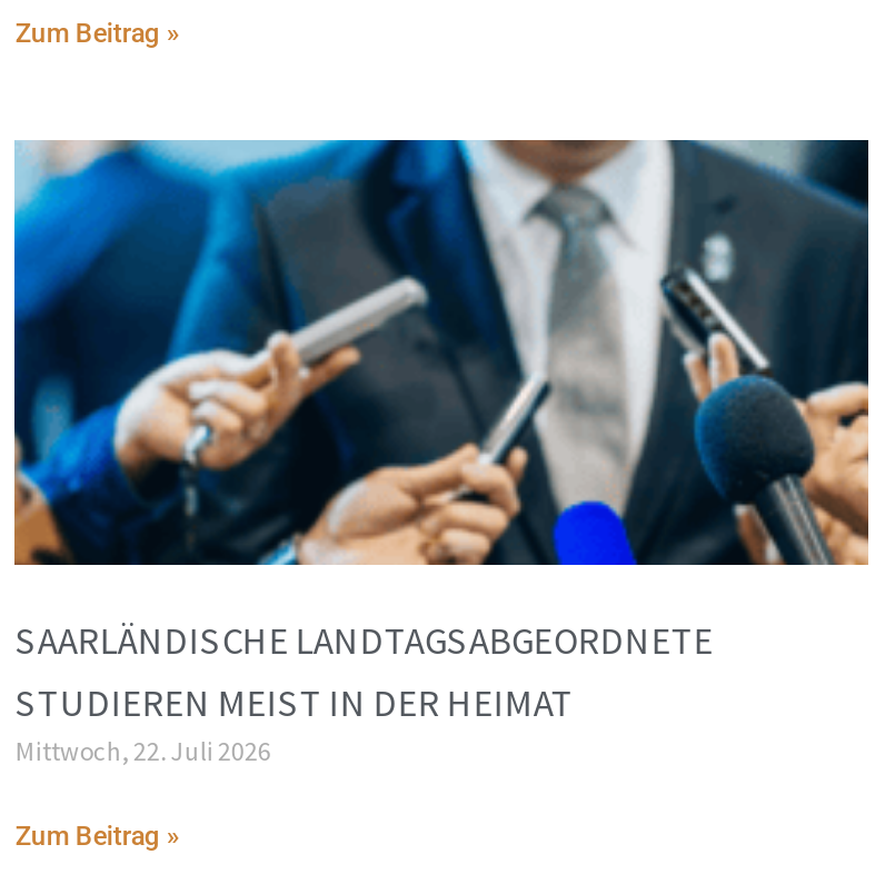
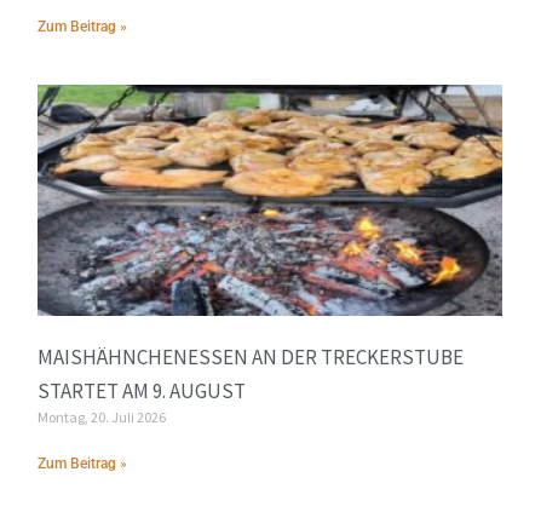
[12,137,871,769] [image] | SAARLÄNDISCHE LANDTAGSABGEORDNETE | STUDIEREN MEIST IN DER HEIMAT | Mittwoch, 22. Juli 2026 -> [36,84,503,426] [image] | MAISHÄHNCHENESSEN AN DER TRECKERSTUBE | STARTET AM 9. AUGUST | Montag, 20. Juli 2026

